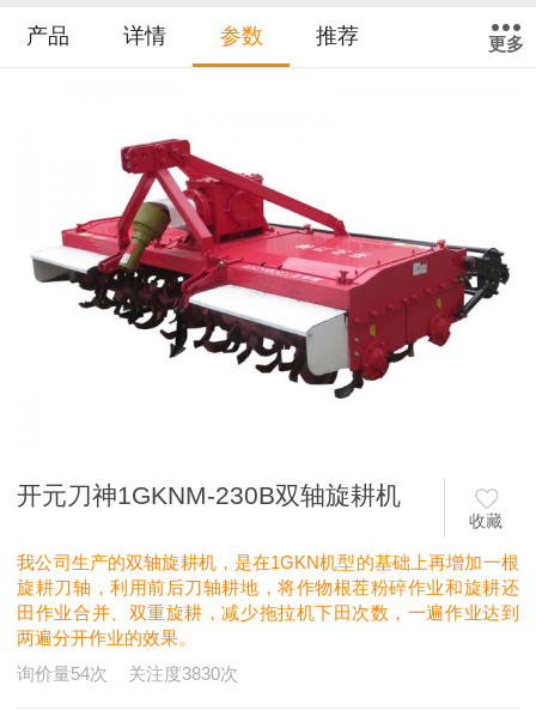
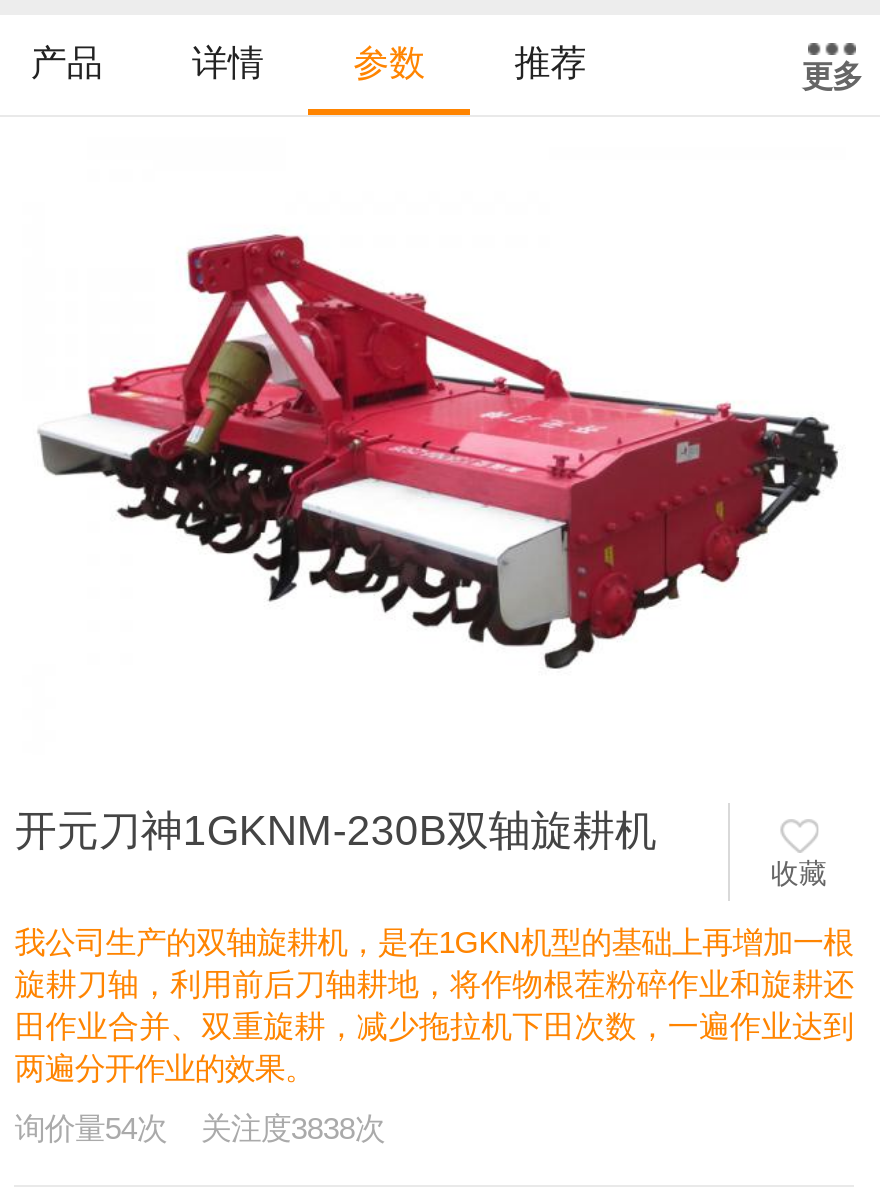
[17,663,238,683] 询价量54次 关注度3830次 -> [15,1110,385,1144] 询价量54次 关注度3838次

